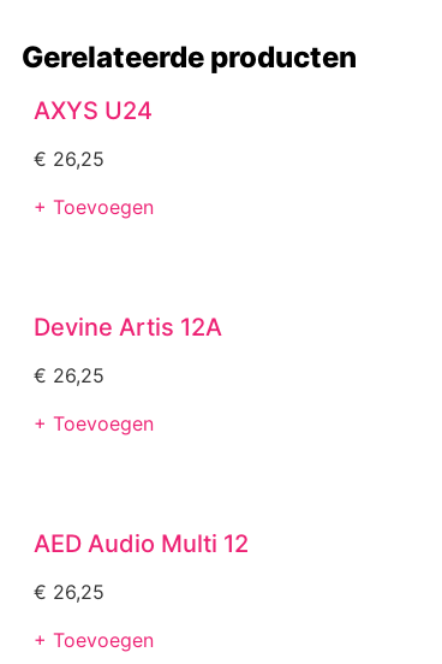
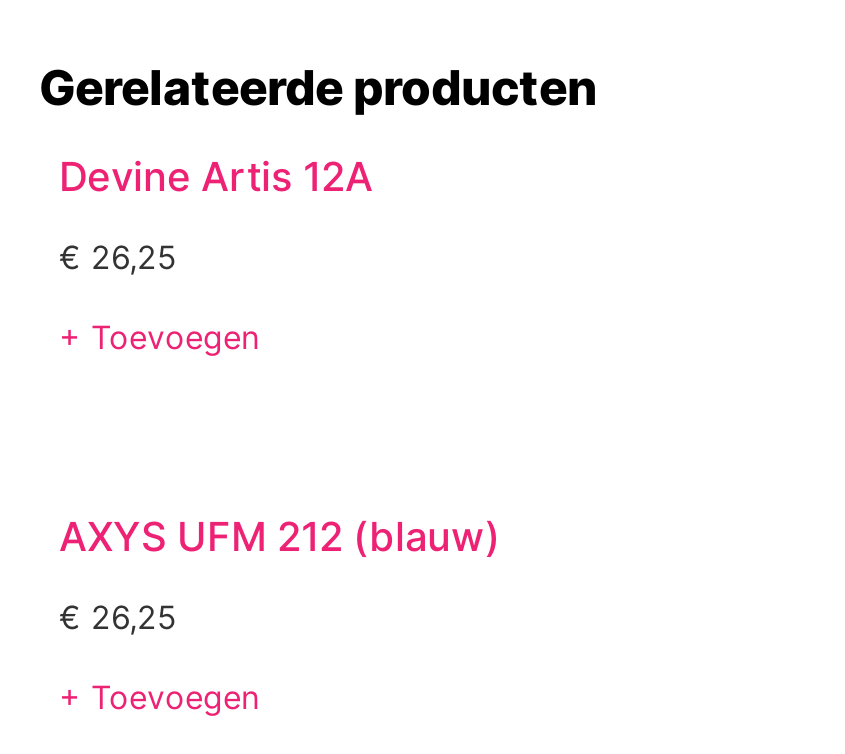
[34,96,154,219] AXYS U24 | €26,25 | + Toevoegen -> none
[34,529,249,558] AED Audio Multi 12 -> [59,512,501,560] AXYS UFM 212 (blauw)

